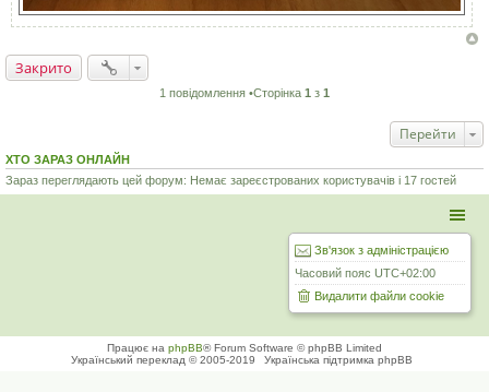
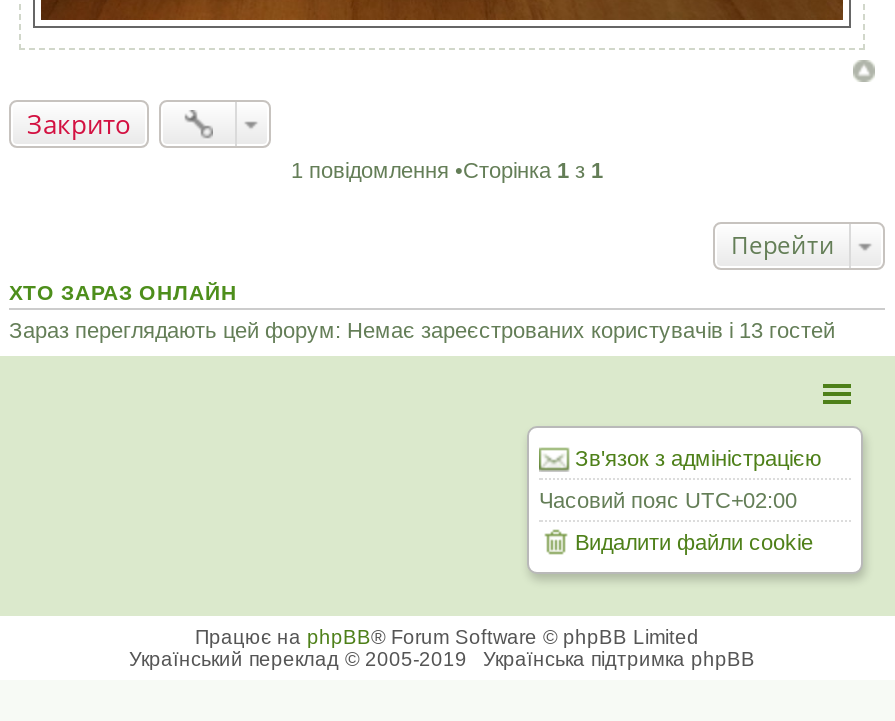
[5,174,456,187] Зараз переглядають цей форум: Немає зареєстрованих користувачів і 17 гостей -> [9,319,835,343] Зараз переглядають цей форум: Немає зареєстрованих користувачів і 13 гостей

